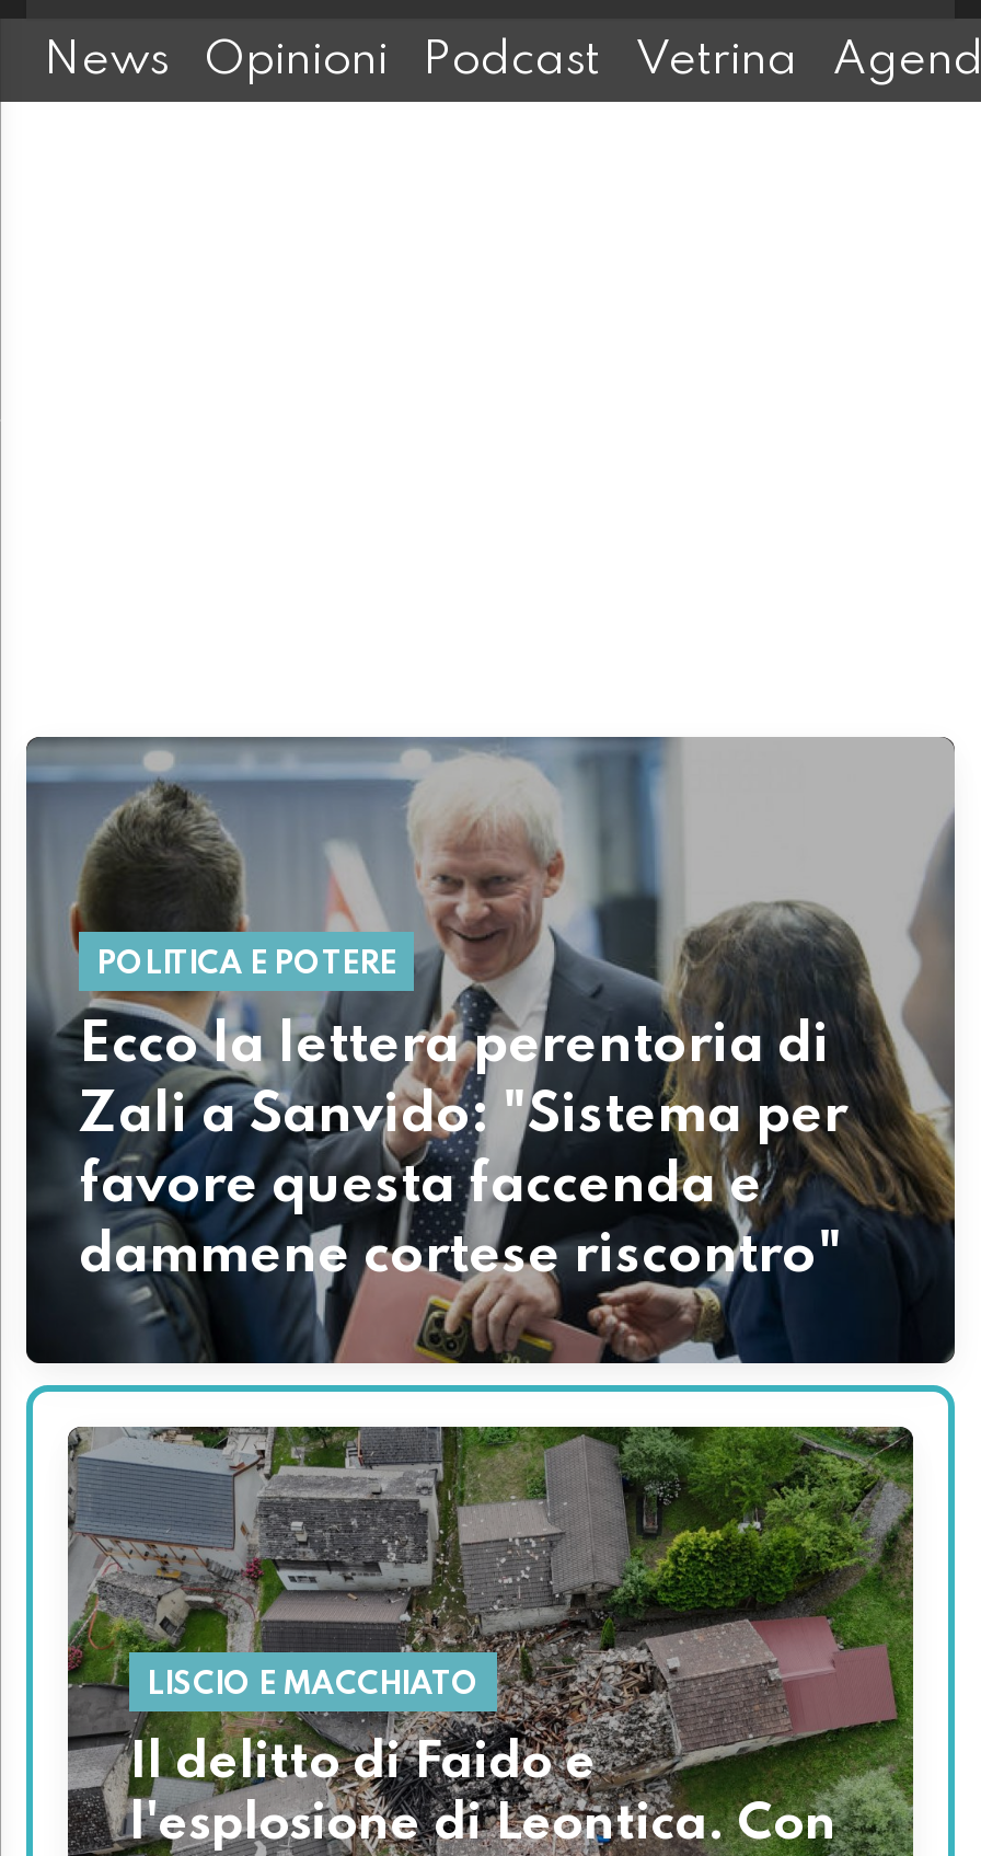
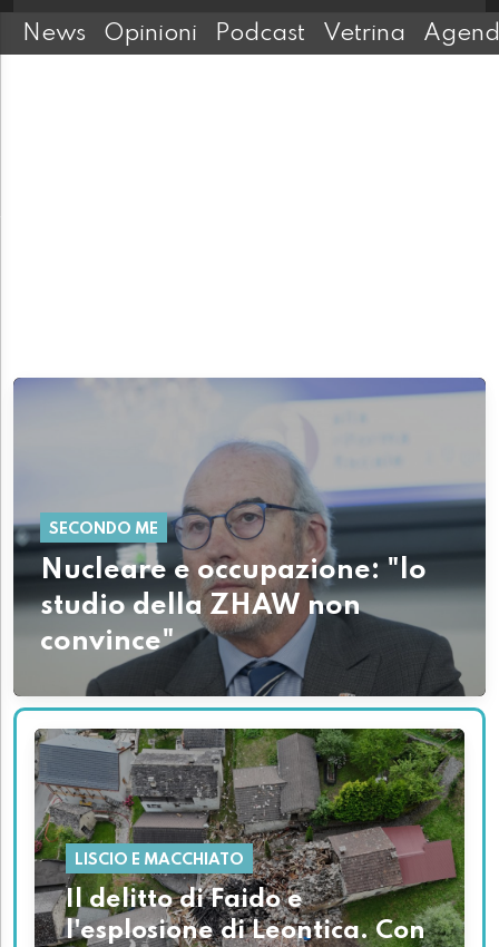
[26,737,955,1365] [image] | POLITICA E POTERE -> [13,378,486,697] [image] | SECONDO ME
[79,1020,847,1285] Ecco la lettera perentoria di | Zali a Sanvido: "Sistema per | favore questa faccenda e | dammene cortese riscontro" -> [40,557,427,656] Nucleare e occupazione: "lo | studio della ZHAW non | convince"

